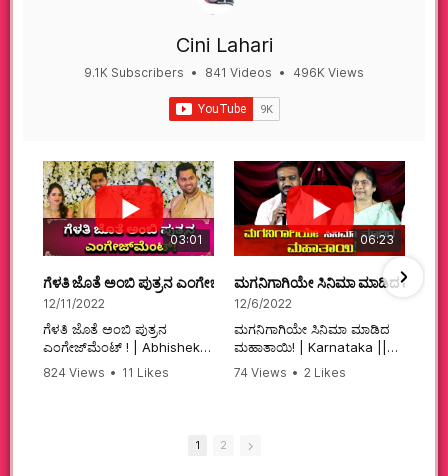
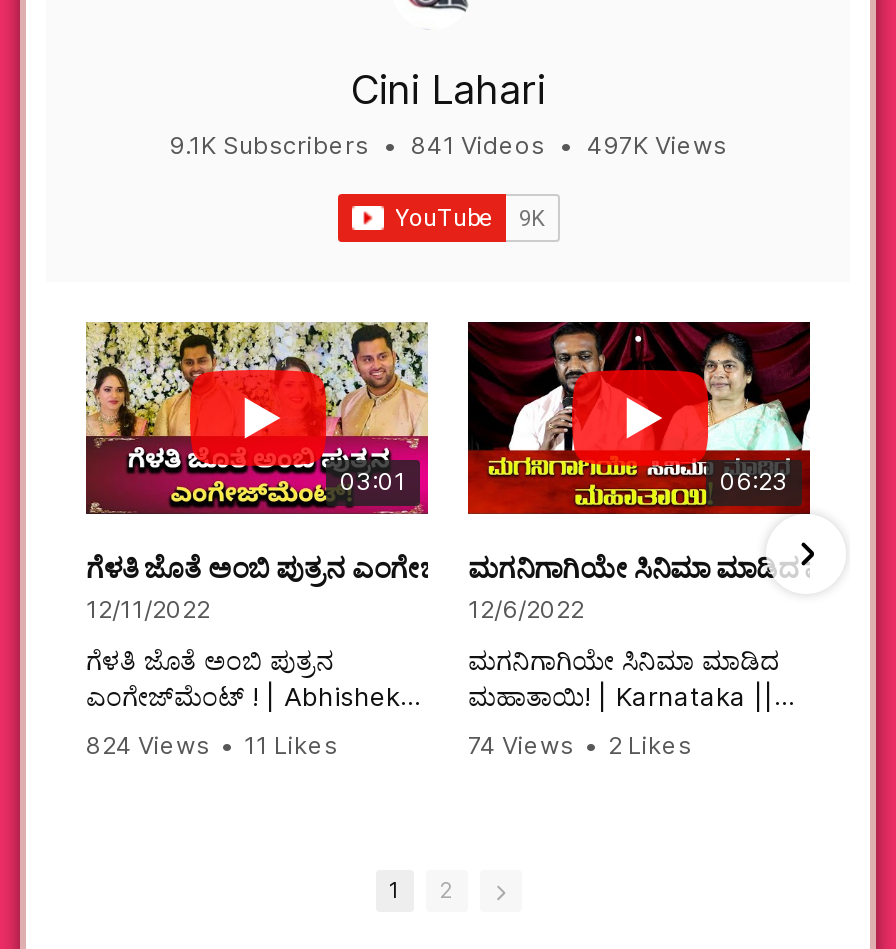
[84,65,364,80] 9.1K Subscribers • 841 Videos • 496K Views -> [169,130,727,160] 9.1K Subscribers • 841 Videos • 497K Views

